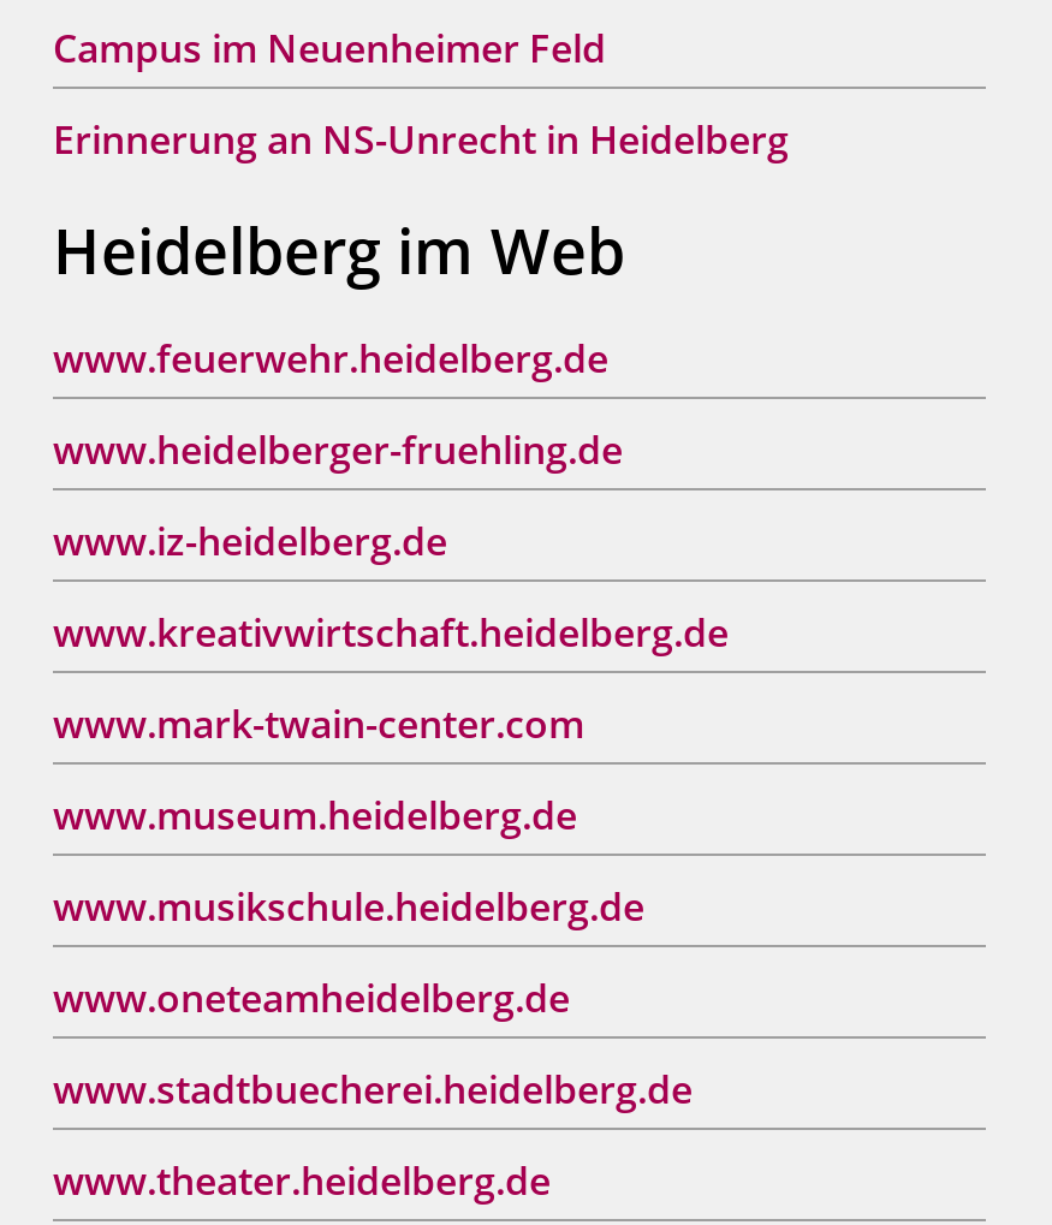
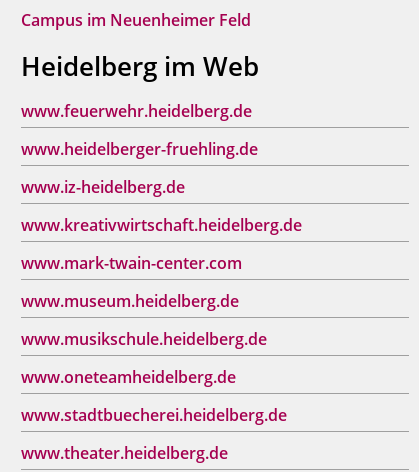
[53,113,789,166] Erinnerung an NS-Unrecht in Heidelberg -> none

